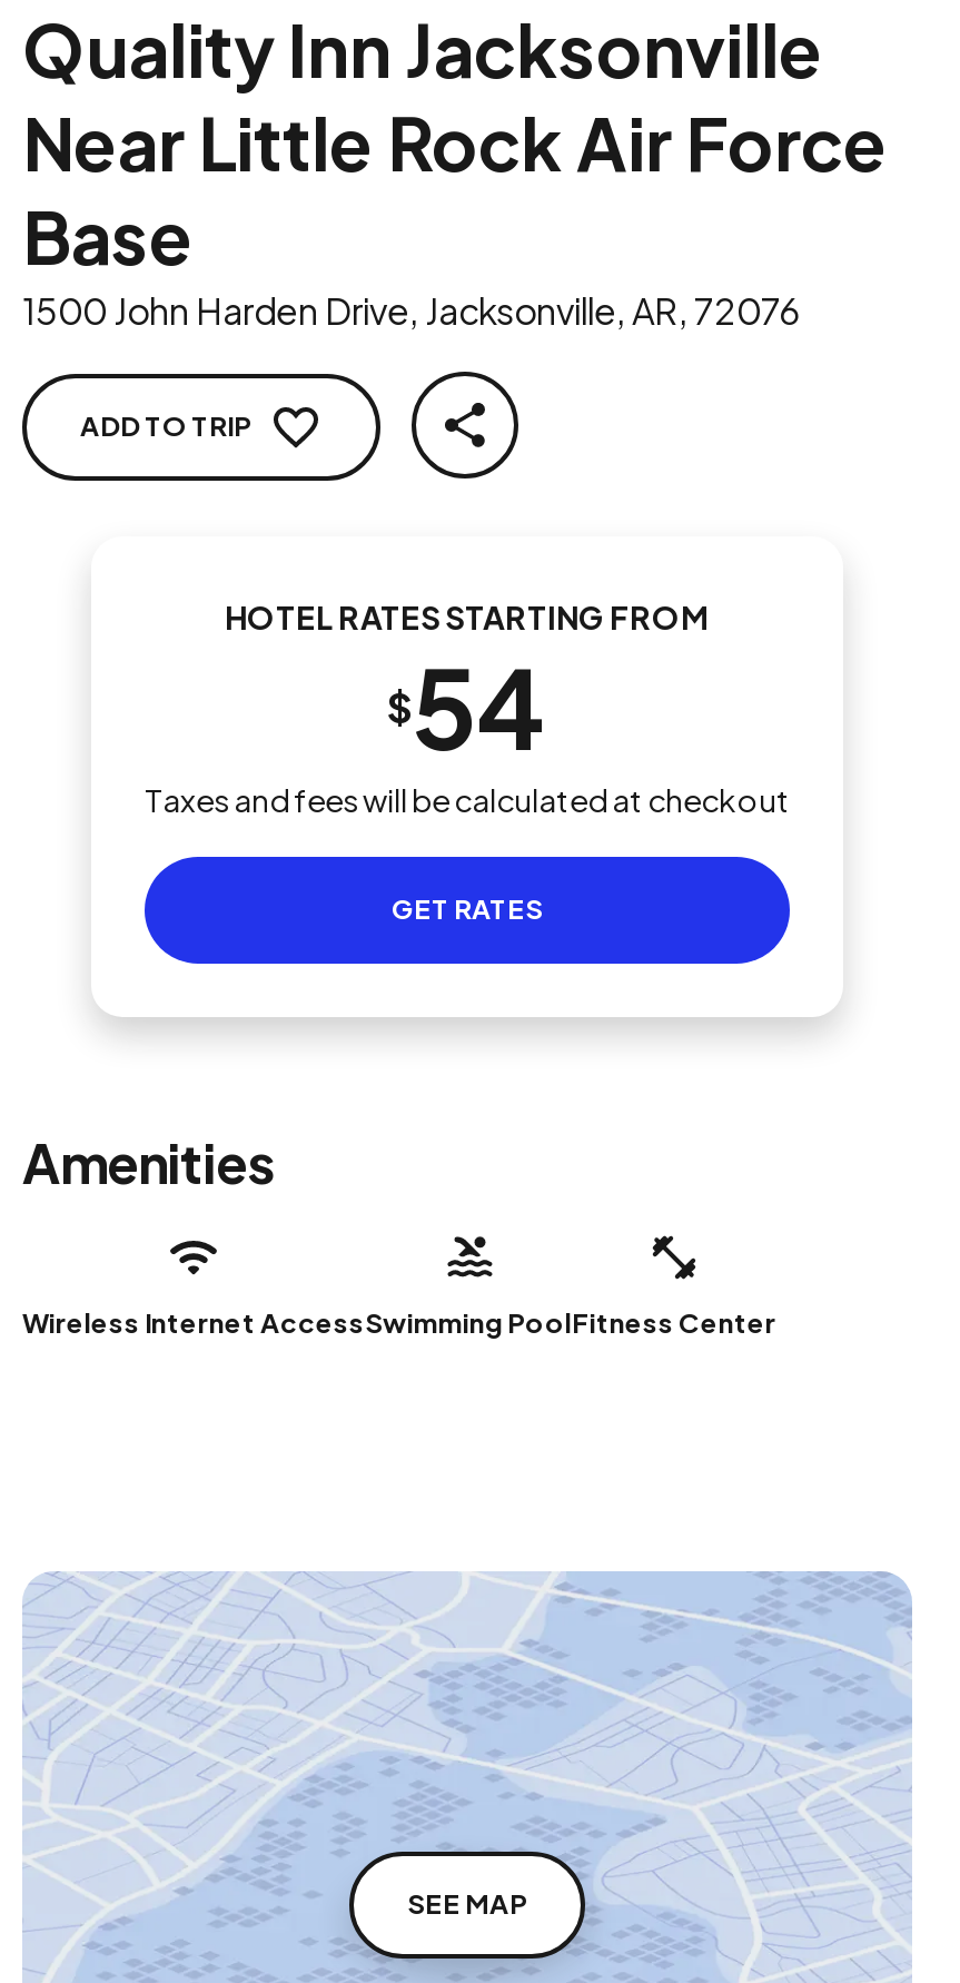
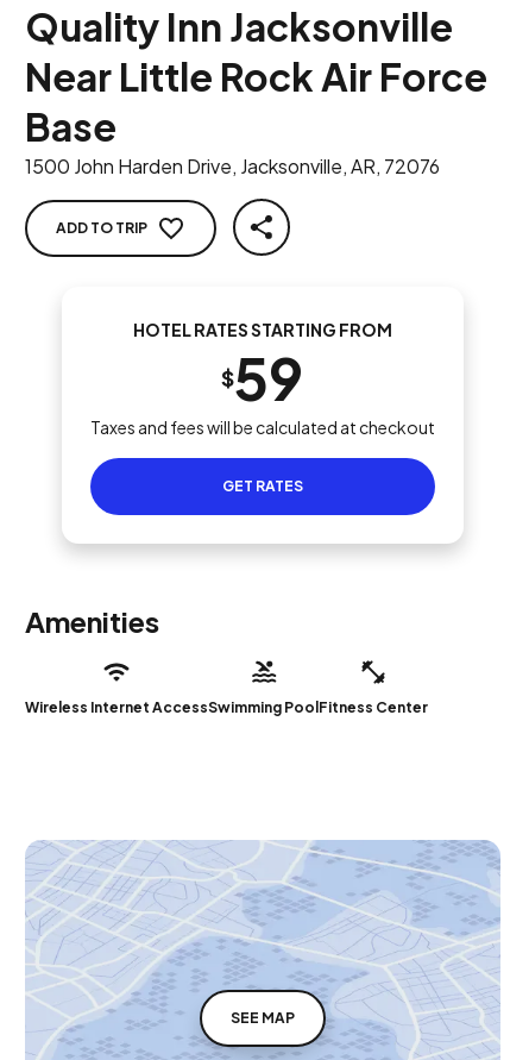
[387,639,547,775] $54 -> [222,341,304,414] $59

